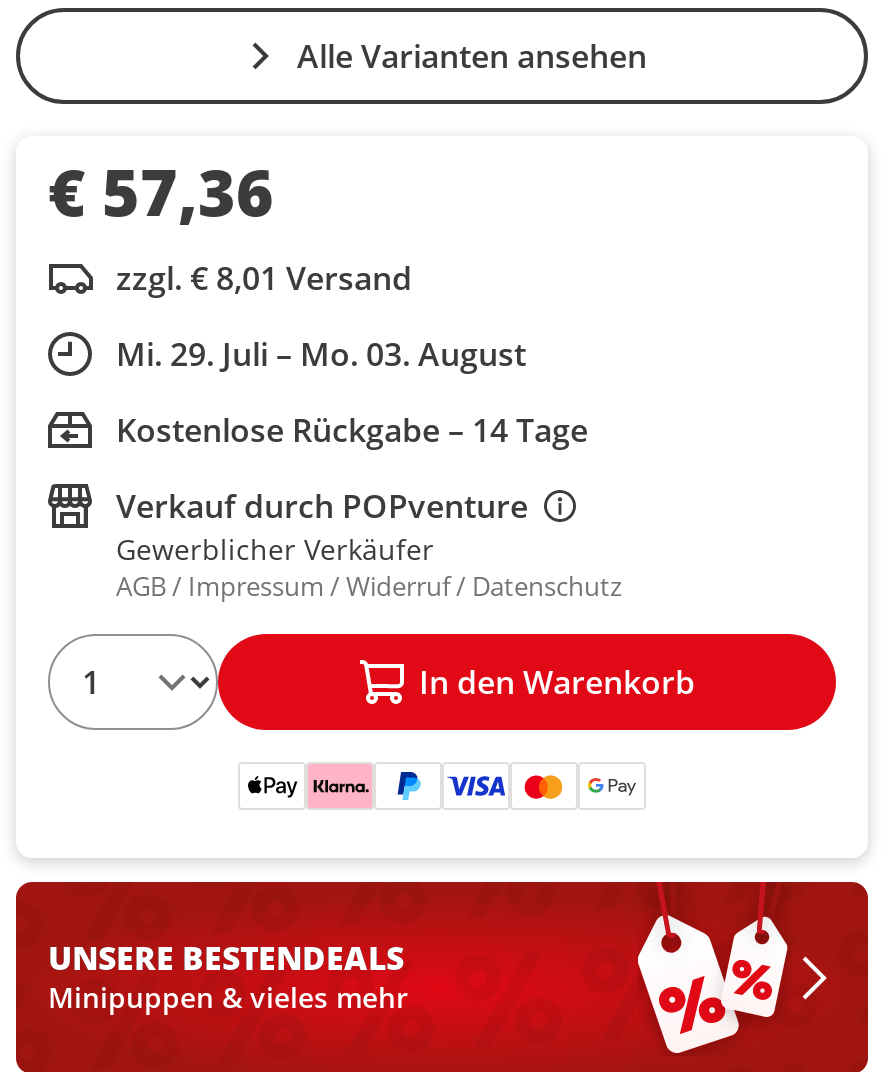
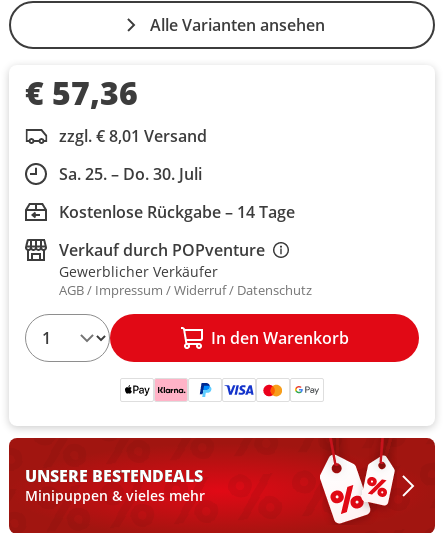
[116,332,526,376] Mi. 29. Juli – Mo. 03. August -> [59,163,202,185] Sa. 25. – Do. 30. Juli

